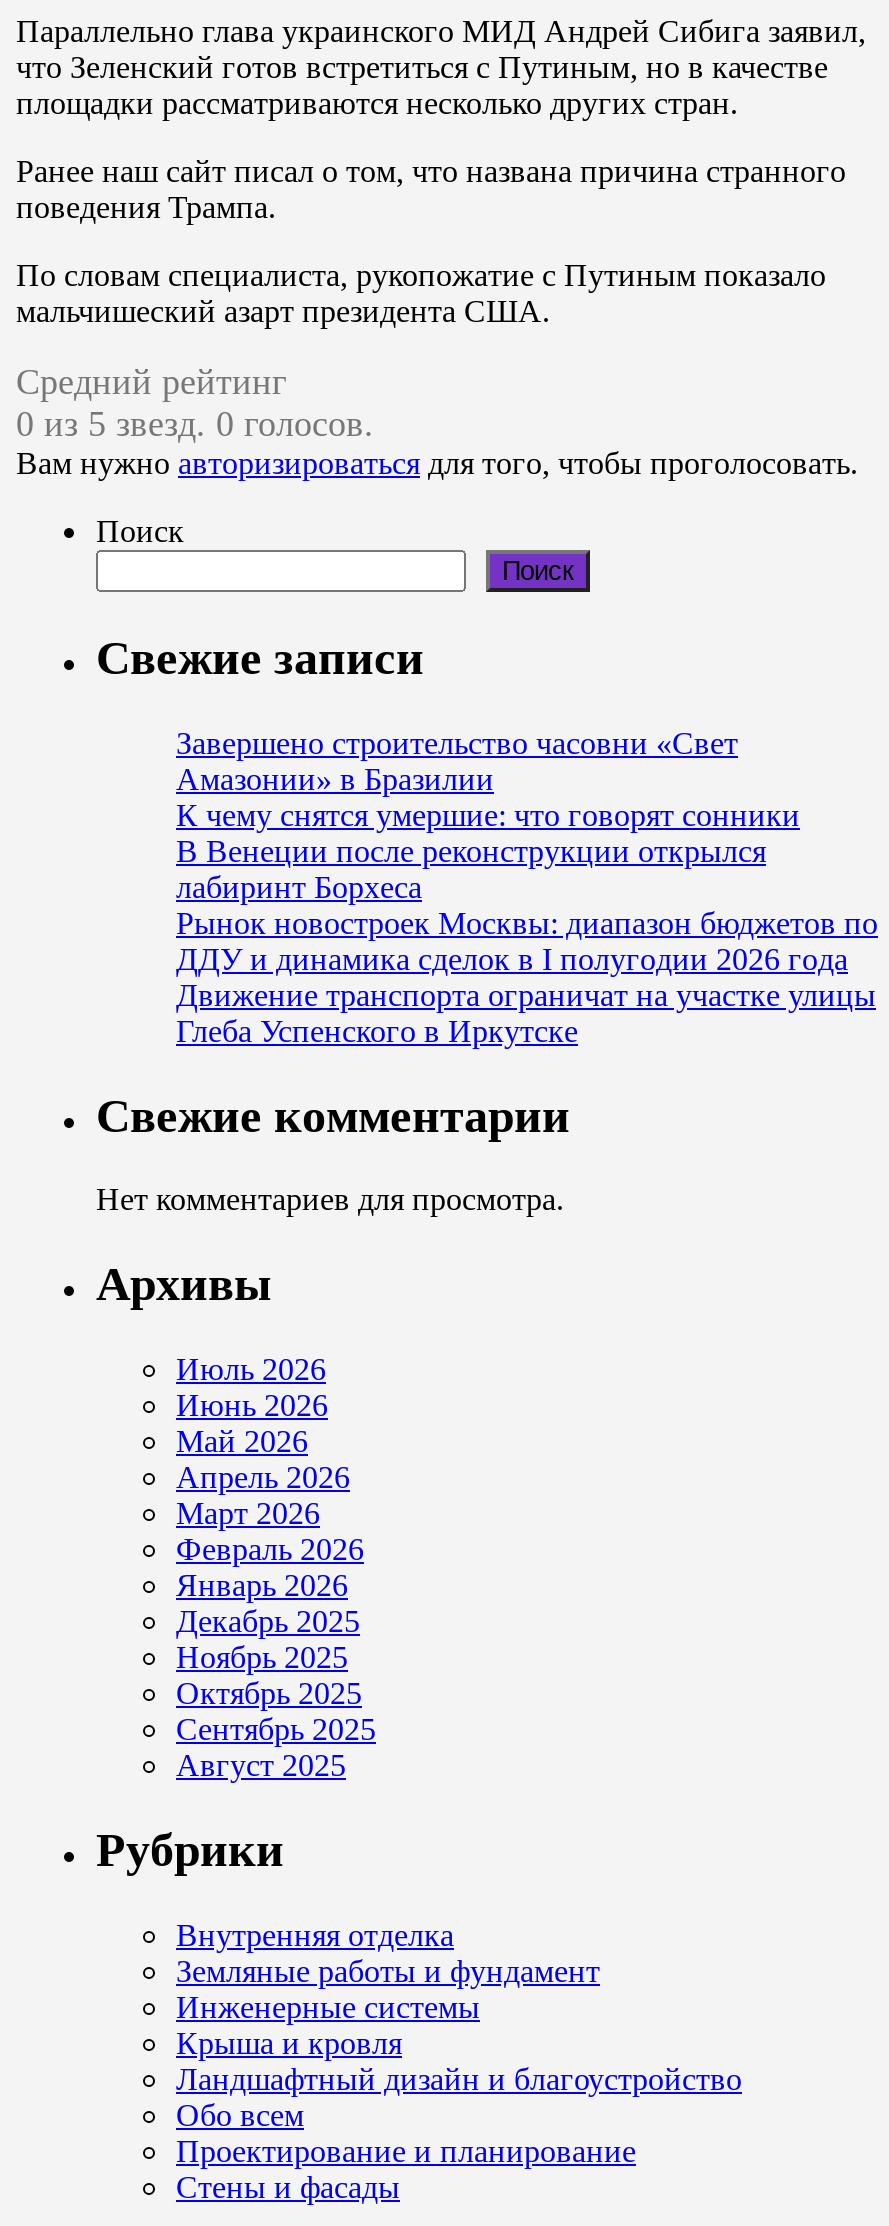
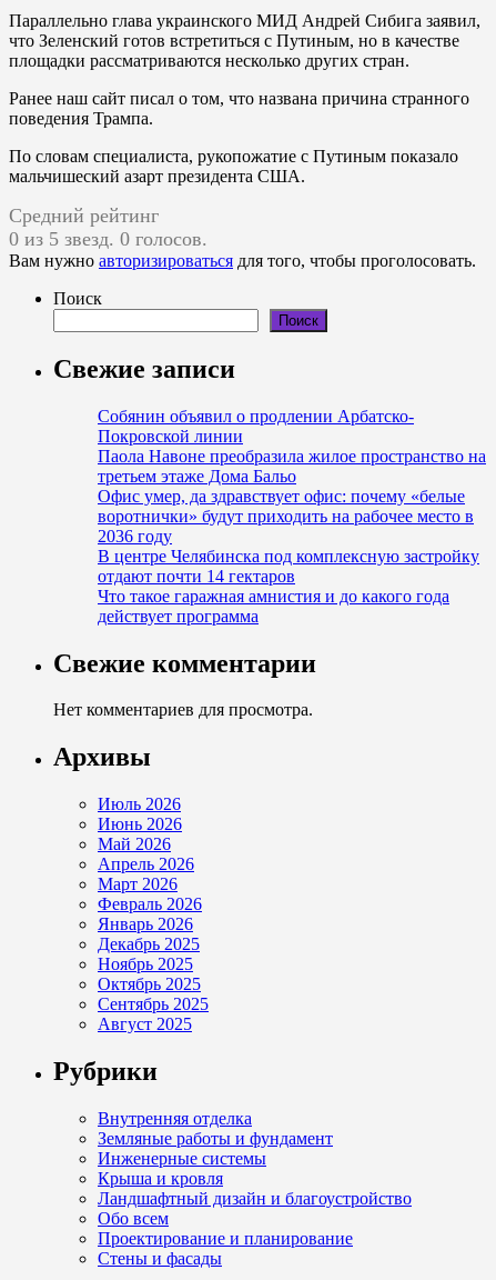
[176,725,878,1047] Завершено строительство часовни «Свет | Амазонии» в Бразилии | К чему снятся умершие: что говорят сонники | В Венеции после реконструкции открылся | лабиринт Борхеса | Рынок новостроек Москвы: диапазон бюджетов по | ДДУ и динамика сделок в I полугодии 2026 года | Движение транспорта ограничат на участке улицы | Глеба Успенского в Иркутске -> [98,406,486,625] Собянин объявил о продлении Арбатско- | Покровской линии | Паола Навоне преобразила жилое пространство на | третьем этаже Дома Бальо | Офис умер, да здравствует офис: почему «белые | воротнички» будут приходить на рабочее место в | 2036 году | В центре Челябинска под комплексную застройку | отдают почти 14 гектаров | Что такое гаражная амнистия и до какого года | действует программа

